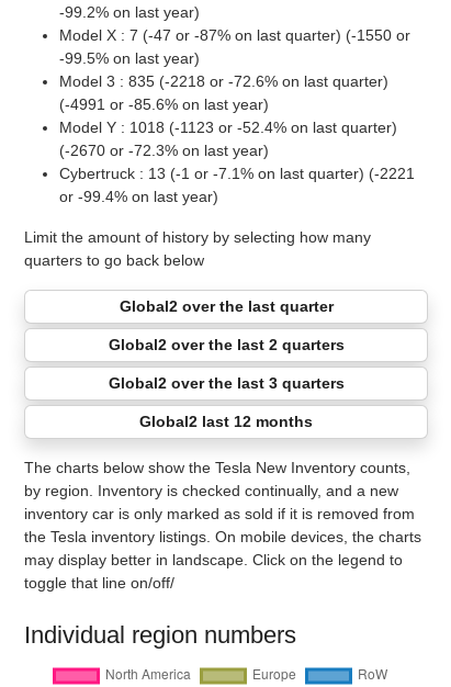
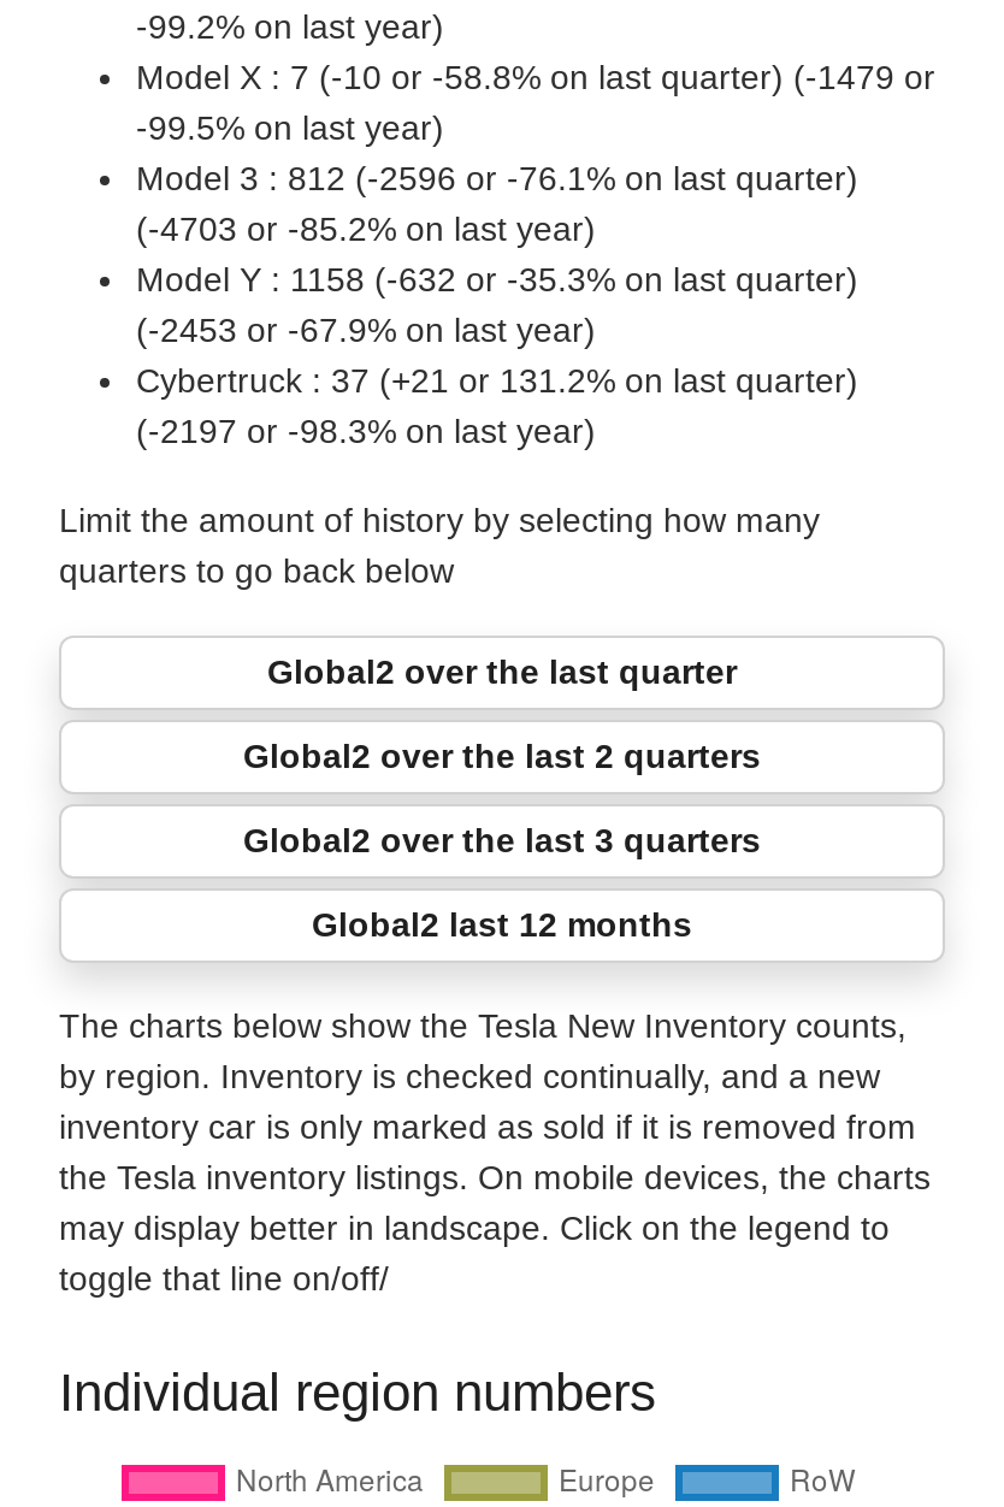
[59,26,410,44] Model X : 7 (-47 or -87% on last quarter) (-1550 or -> [136,58,935,96] Model X : 7 (-10 or -58.8% on last quarter) (-1479 or
[59,72,415,205] Model 3 : 835 (-2218 or -72.6% on last quarter) | (-4991 or -85.6% on last year) | Model Y : 1018 (-1123 or -52.4% on last quarter) | (-2670 or -72.3% on last year) | Cybertruck : 13 (-1 or -7.1% on last quarter) (-2221 | or -99.4% on last year) -> [136,159,858,450] Model 3 : 812 (-2596 or -76.1% on last quarter) | (-4703 or -85.2% on last year) | Model Y : 1158 (-632 or -35.3% on last quarter) | (-2453 or -67.9% on last year) | Cybertruck : 37 (+21 or 131.2% on last quarter) | (-2197 or -98.3% on last year)

